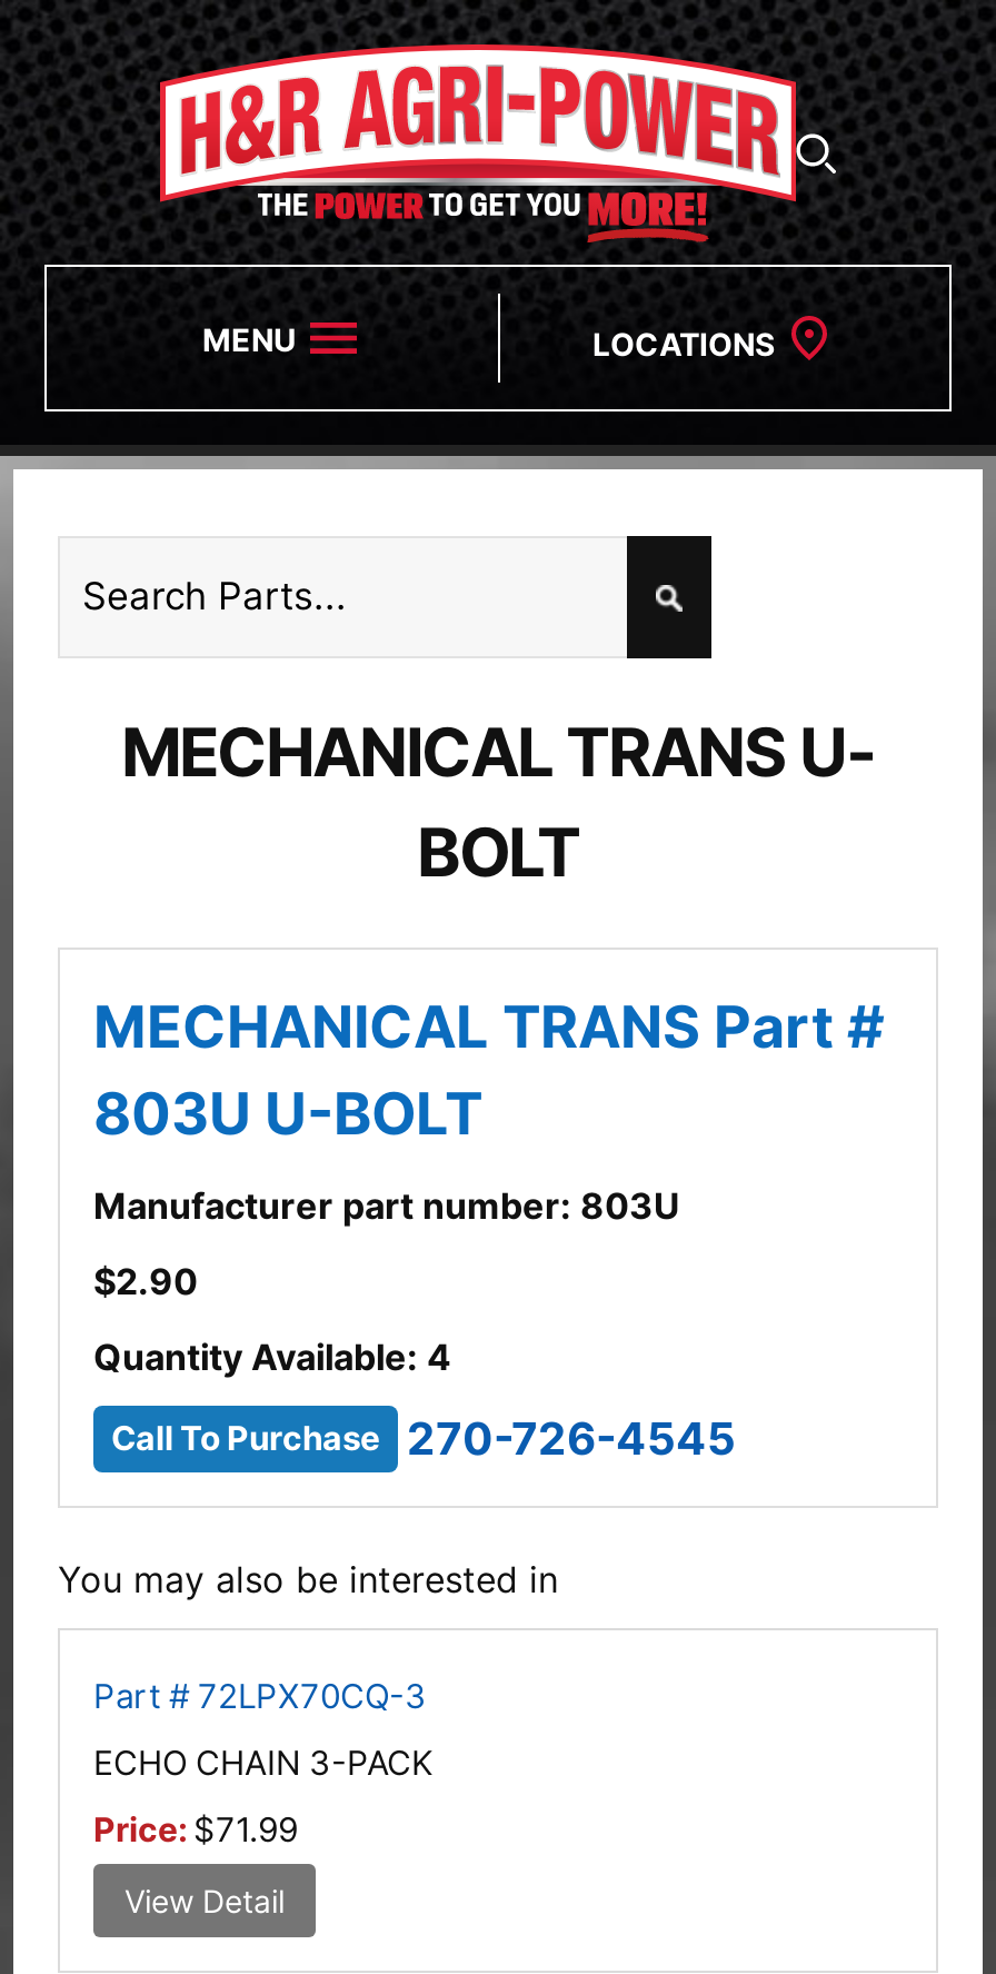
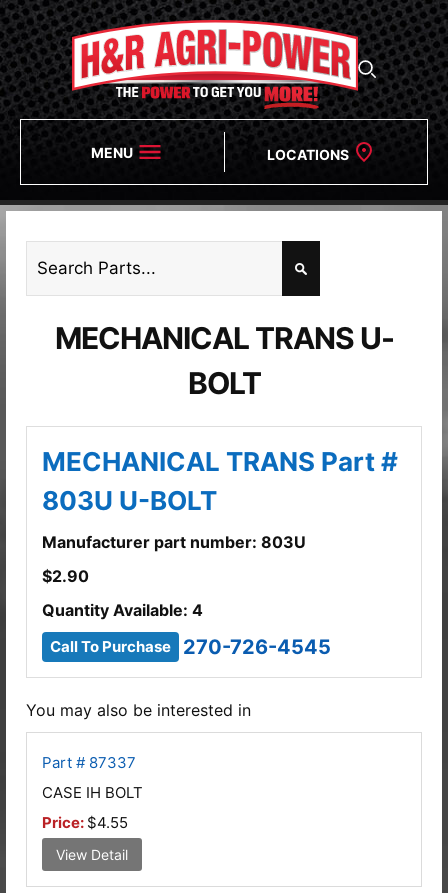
[93,1675,427,1717] Part # 72LPX70CQ-3 -> [42,753,136,772] Part # 87337
[93,1741,434,1784] ECHO CHAIN 3-PACK -> [42,783,143,802] CASE IH BOLT
[93,1808,298,1850] Price: $71.99 -> [42,813,128,832] Price: $4.55

